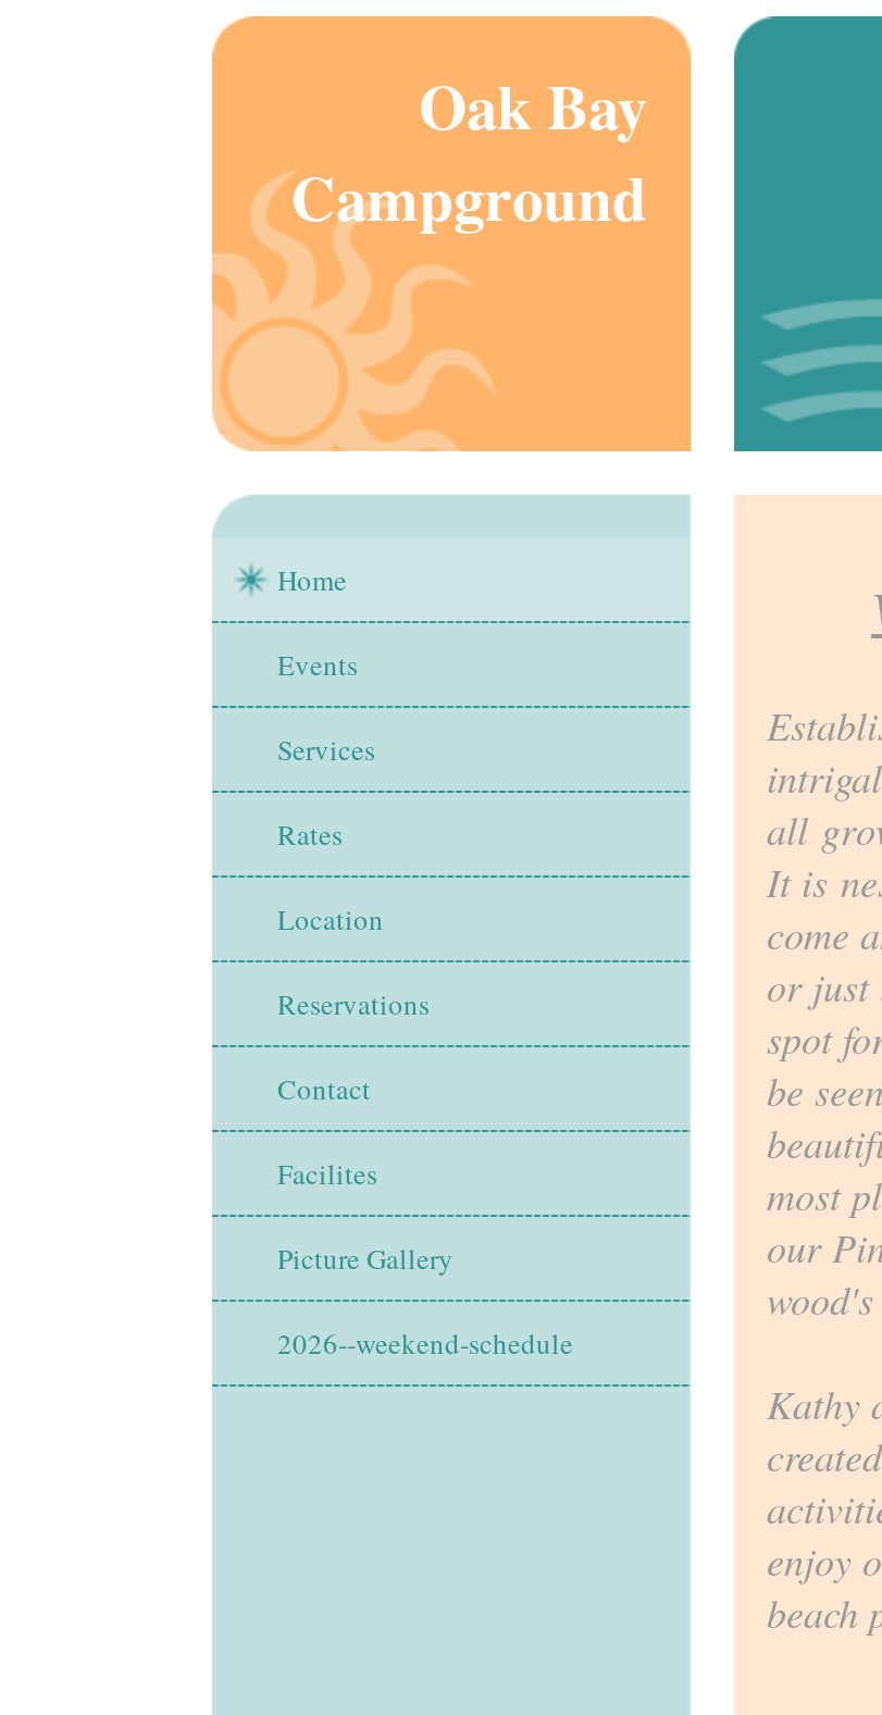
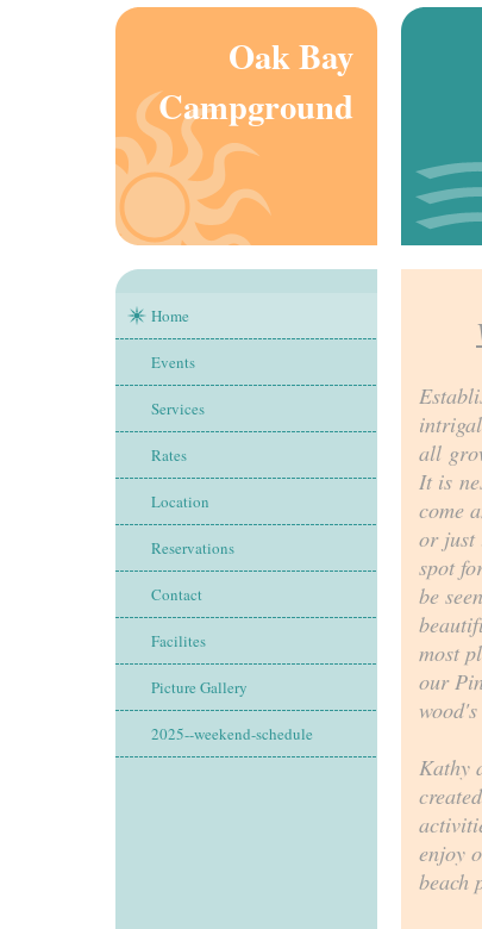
[277,1323,573,1363] 2026--weekend-schedule -> [151,723,313,744] 2025--weekend-schedule

